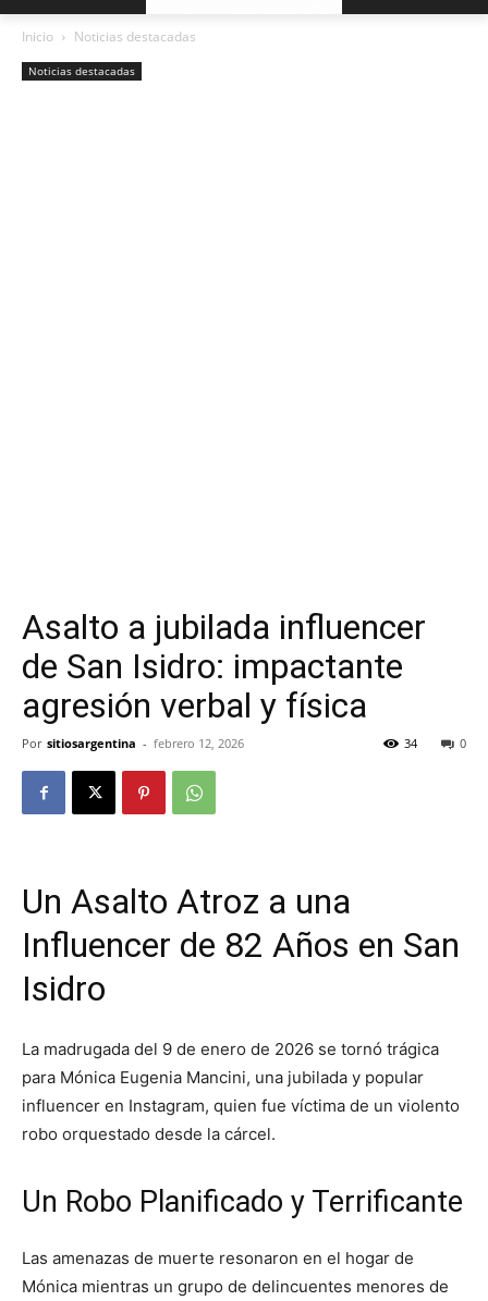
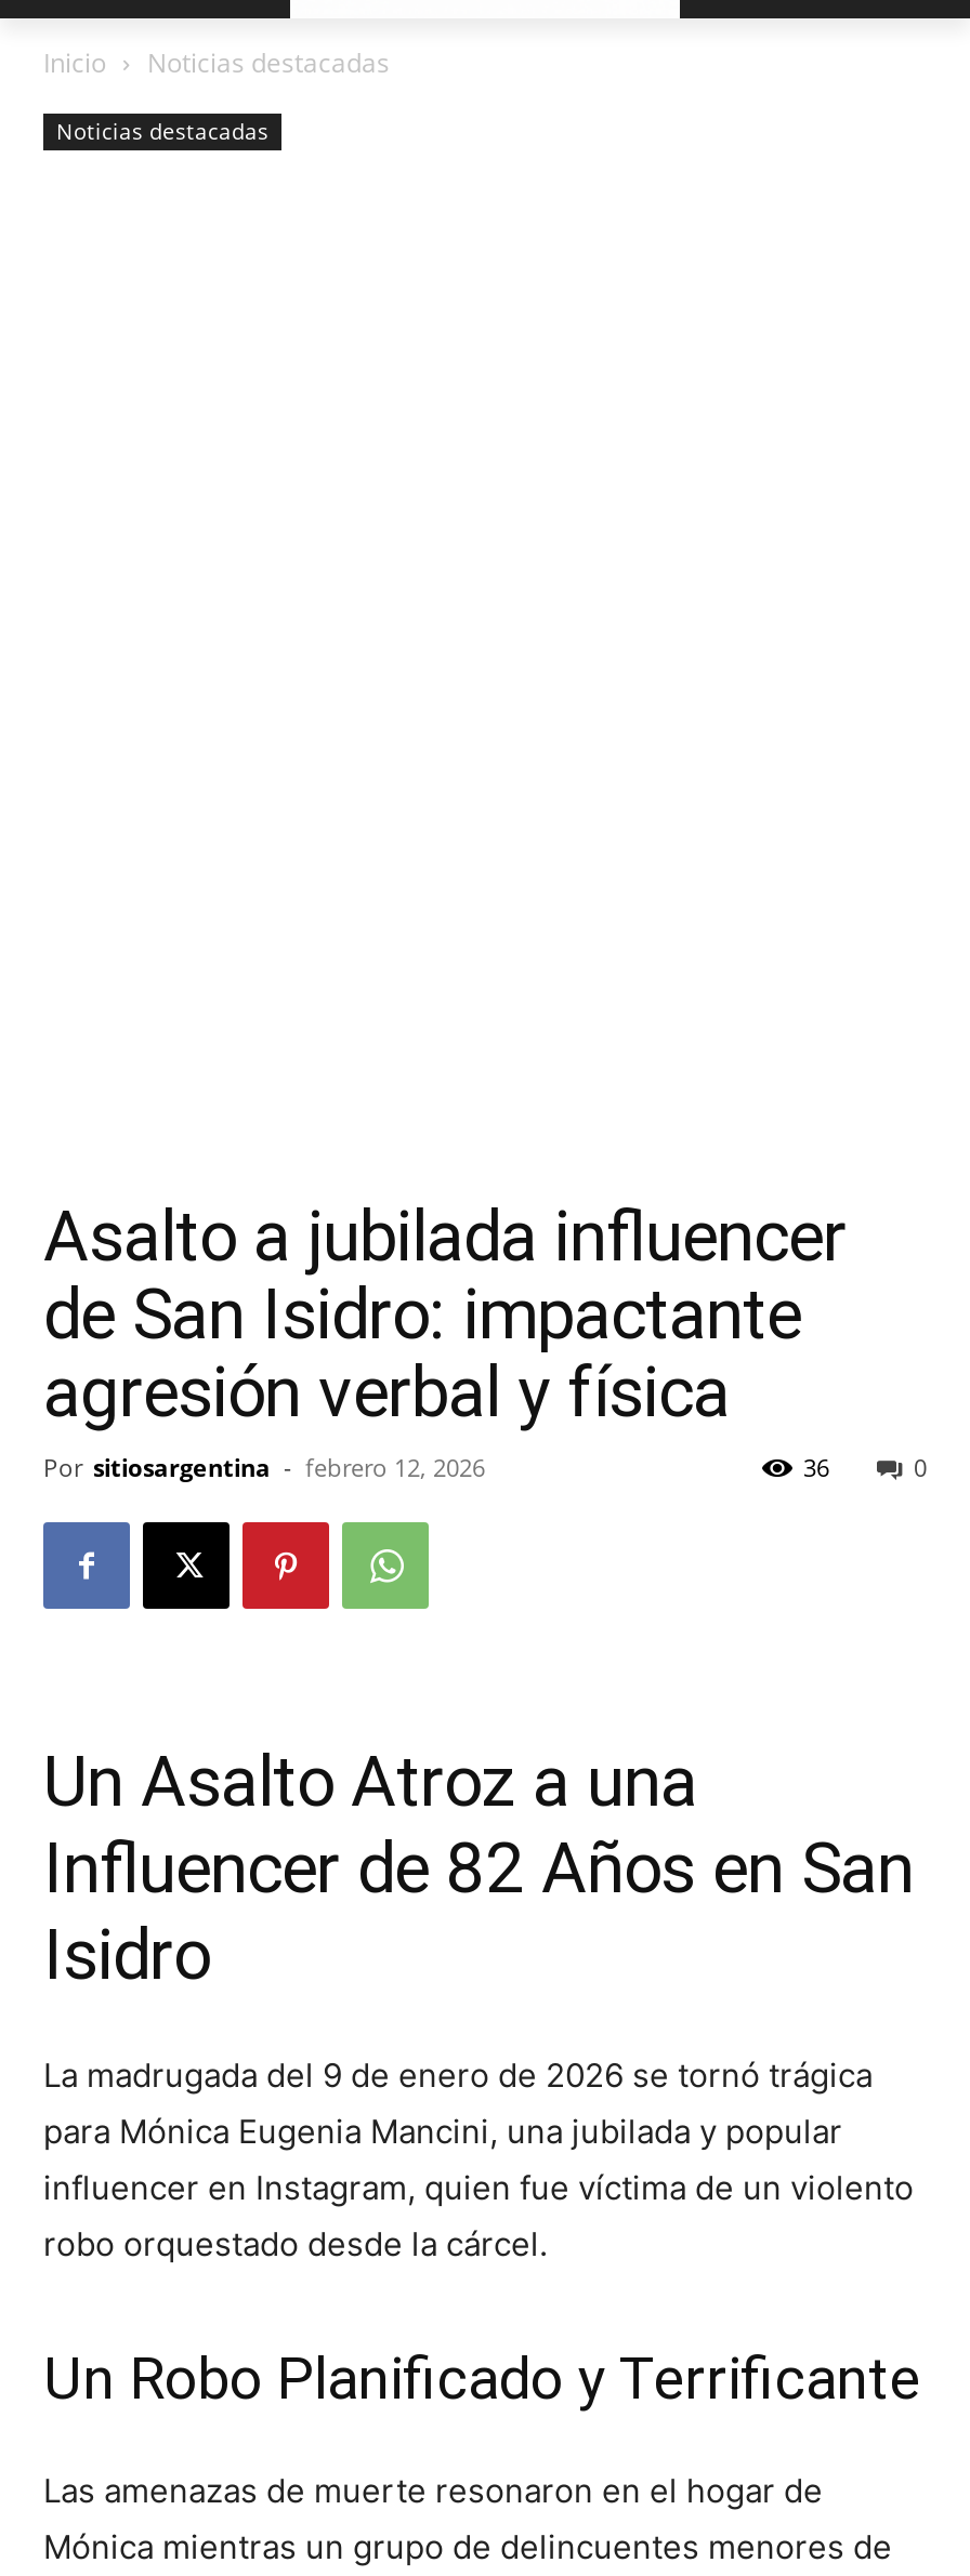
[404,735,417,752] 34 -> [803,1452,829,1484] 36

